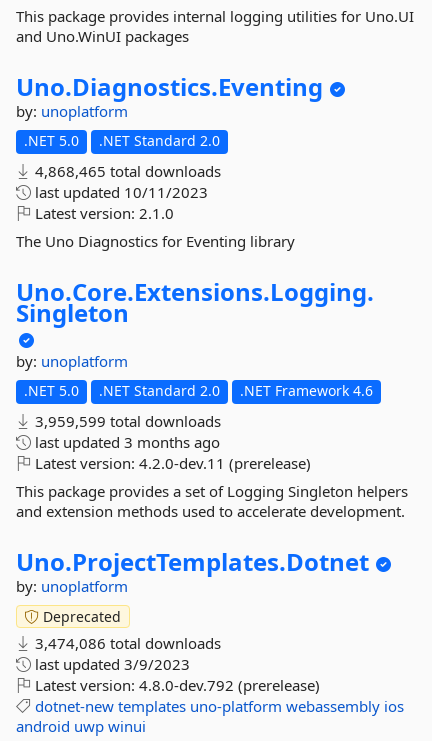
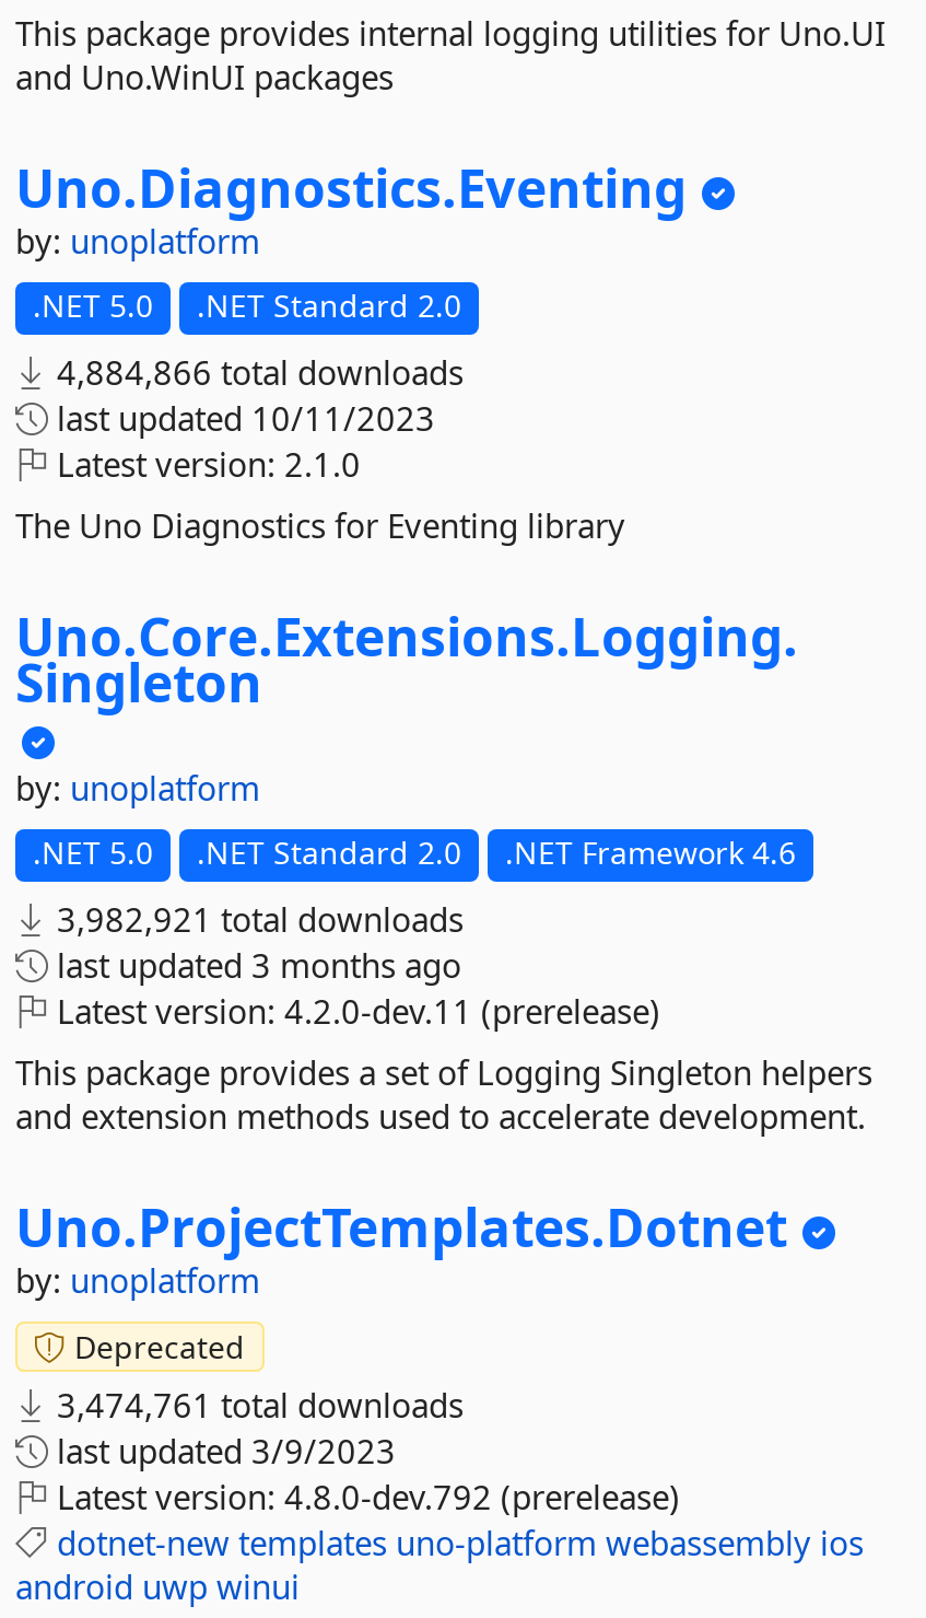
[31,161,221,181] 4,868,465 total downloads -> [48,350,464,394] 4,884,866 total downloads
[31,411,221,431] 3,959,599 total downloads -> [48,897,464,941] 3,982,921 total downloads
[31,633,221,653] 3,474,086 total downloads -> [48,1383,464,1427] 3,474,761 total downloads

